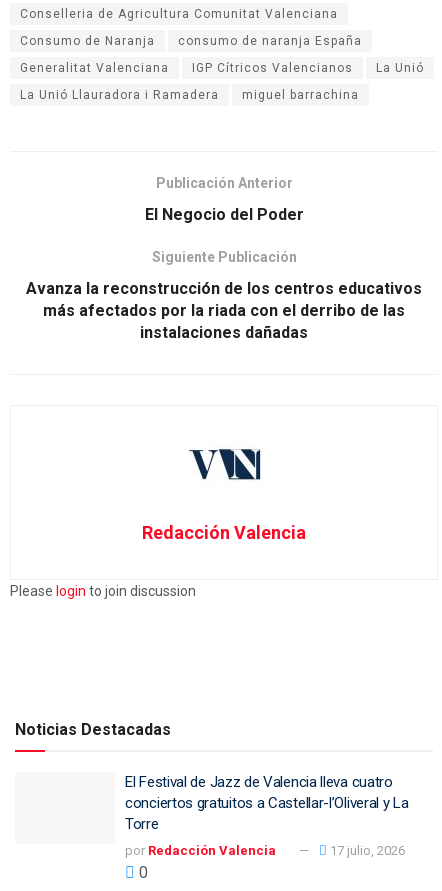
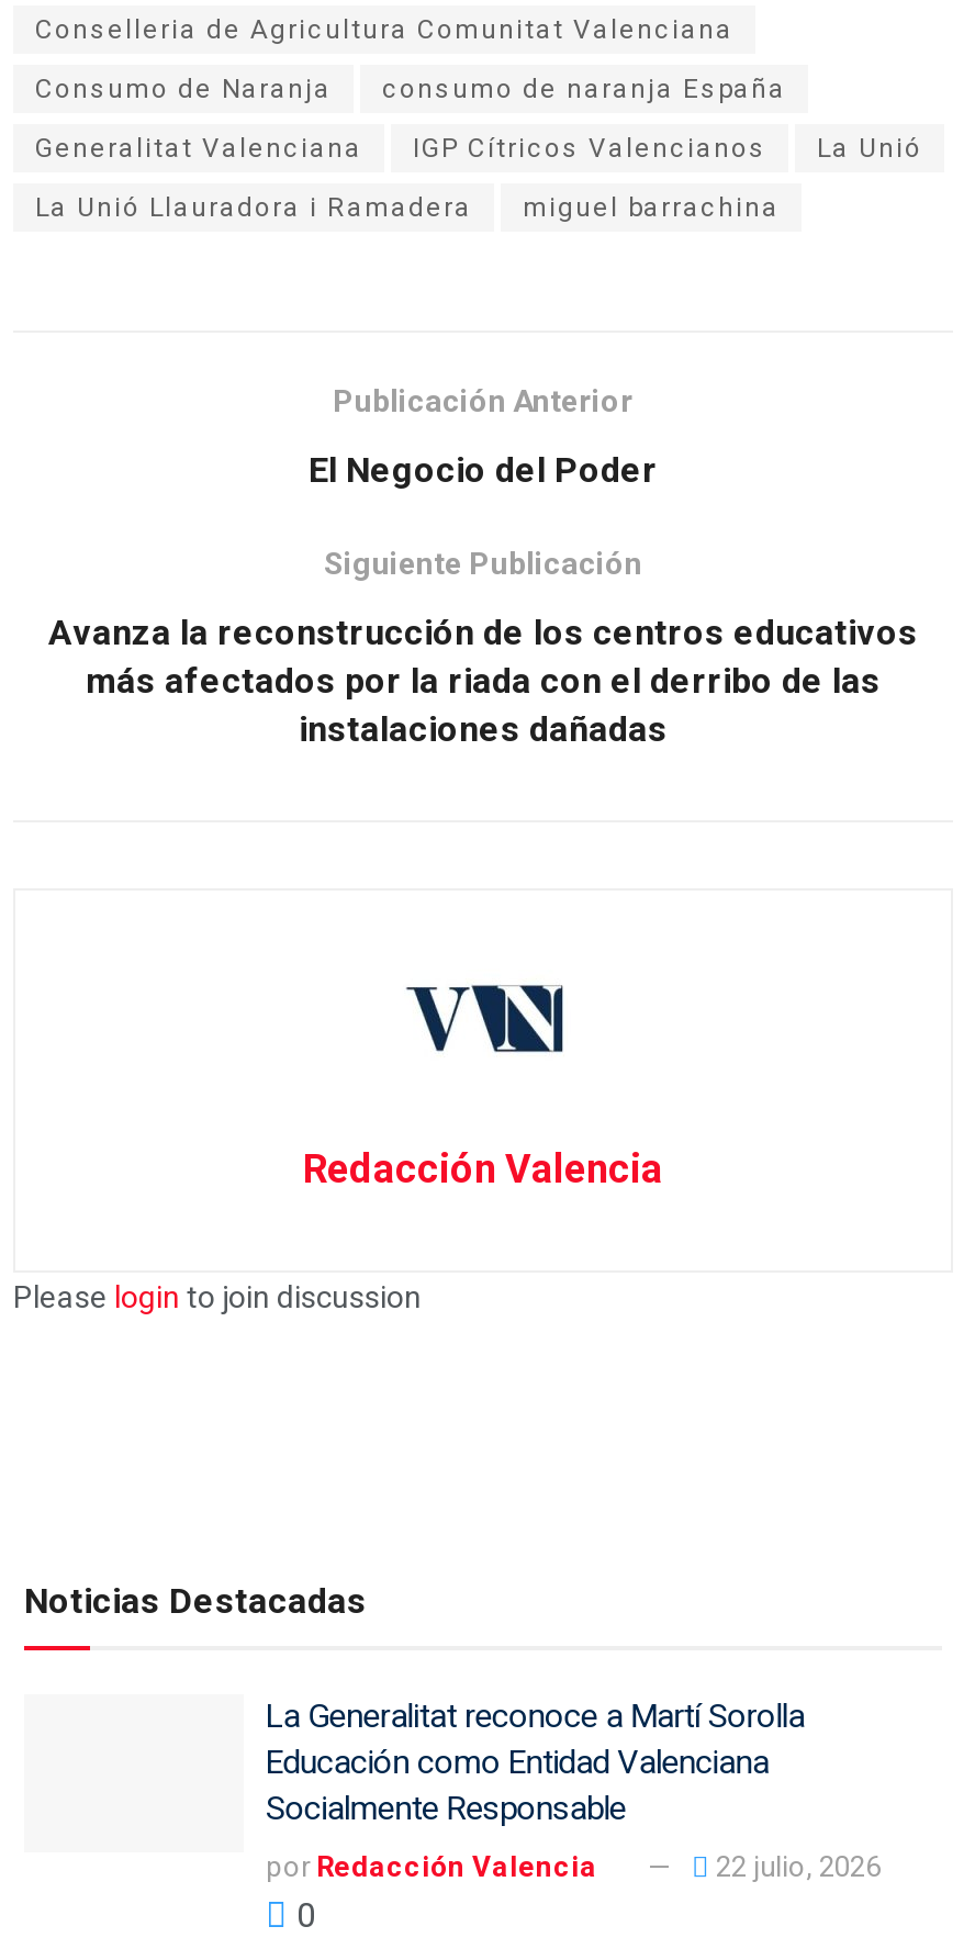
[125,773,409,833] El Festival de Jazz de Valencia lleva cuatro | conciertos gratuitos a Castellar-l’Oliveral y La | Torre -> [266,1697,804,1828] La Generalitat reconoce a Martí Sorolla | Educación como Entidad Valenciana | Socialmente Responsable
[327,843,405,858] 17 julio, 2026 -> [709,1850,881,1883] 22 julio, 2026

